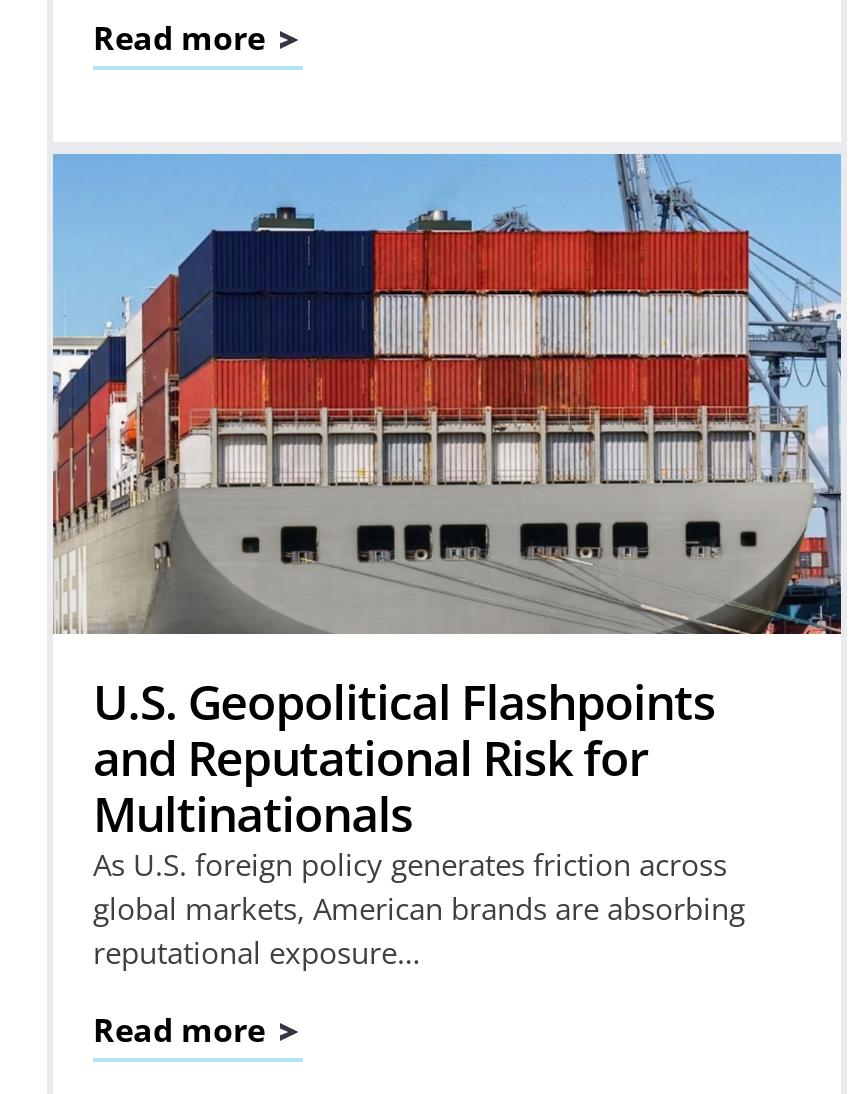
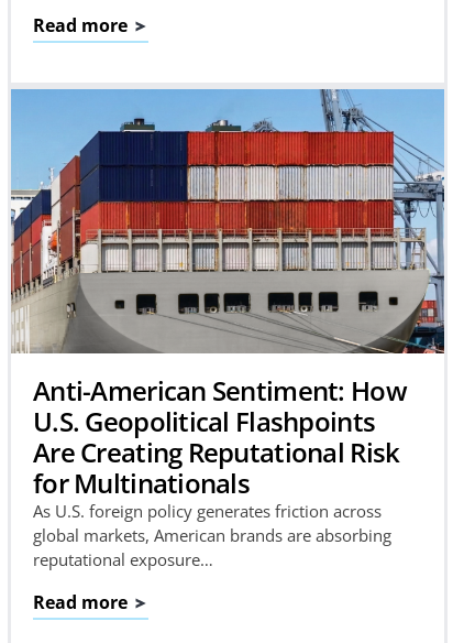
none -> [33,372,407,408] Anti-American Sentiment: How
[93,724,647,846] and Reputational Risk for | Multinationals -> [33,434,400,501] Are Creating Reputational Risk | for Multinationals

